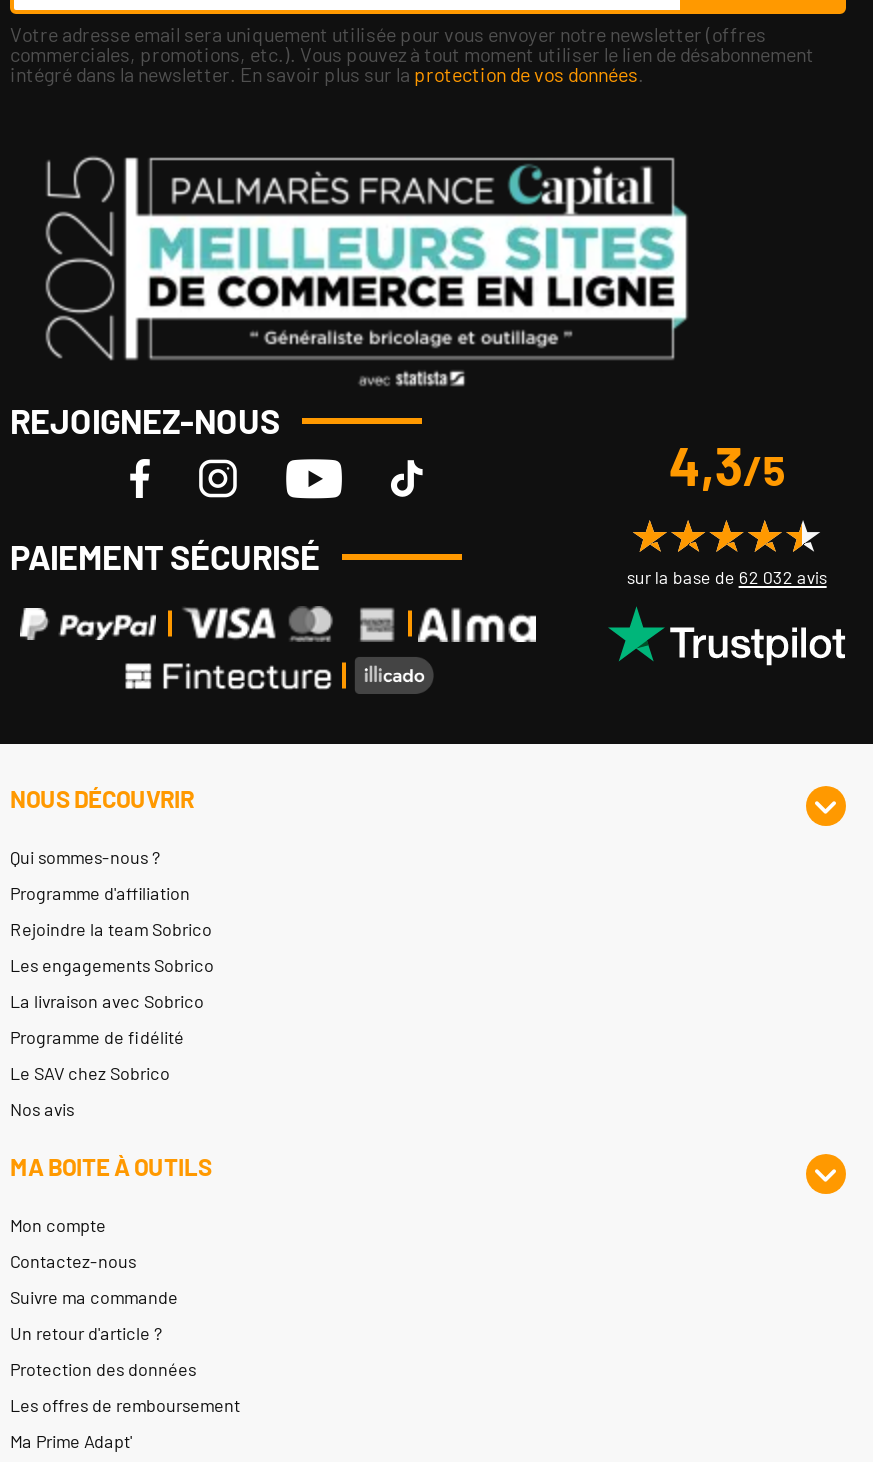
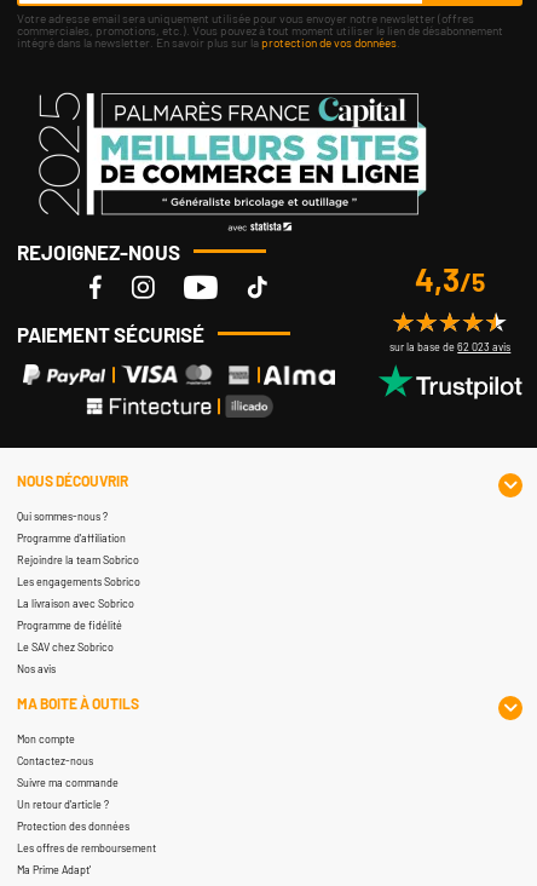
[627,566,827,588] sur la base de 62 032 avis -> [390,340,511,353] sur la base de 62 023 avis

